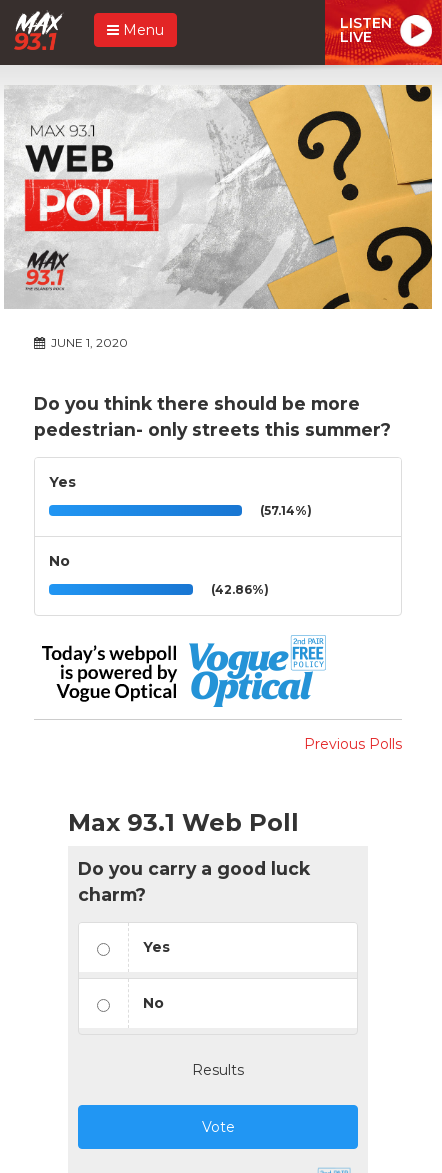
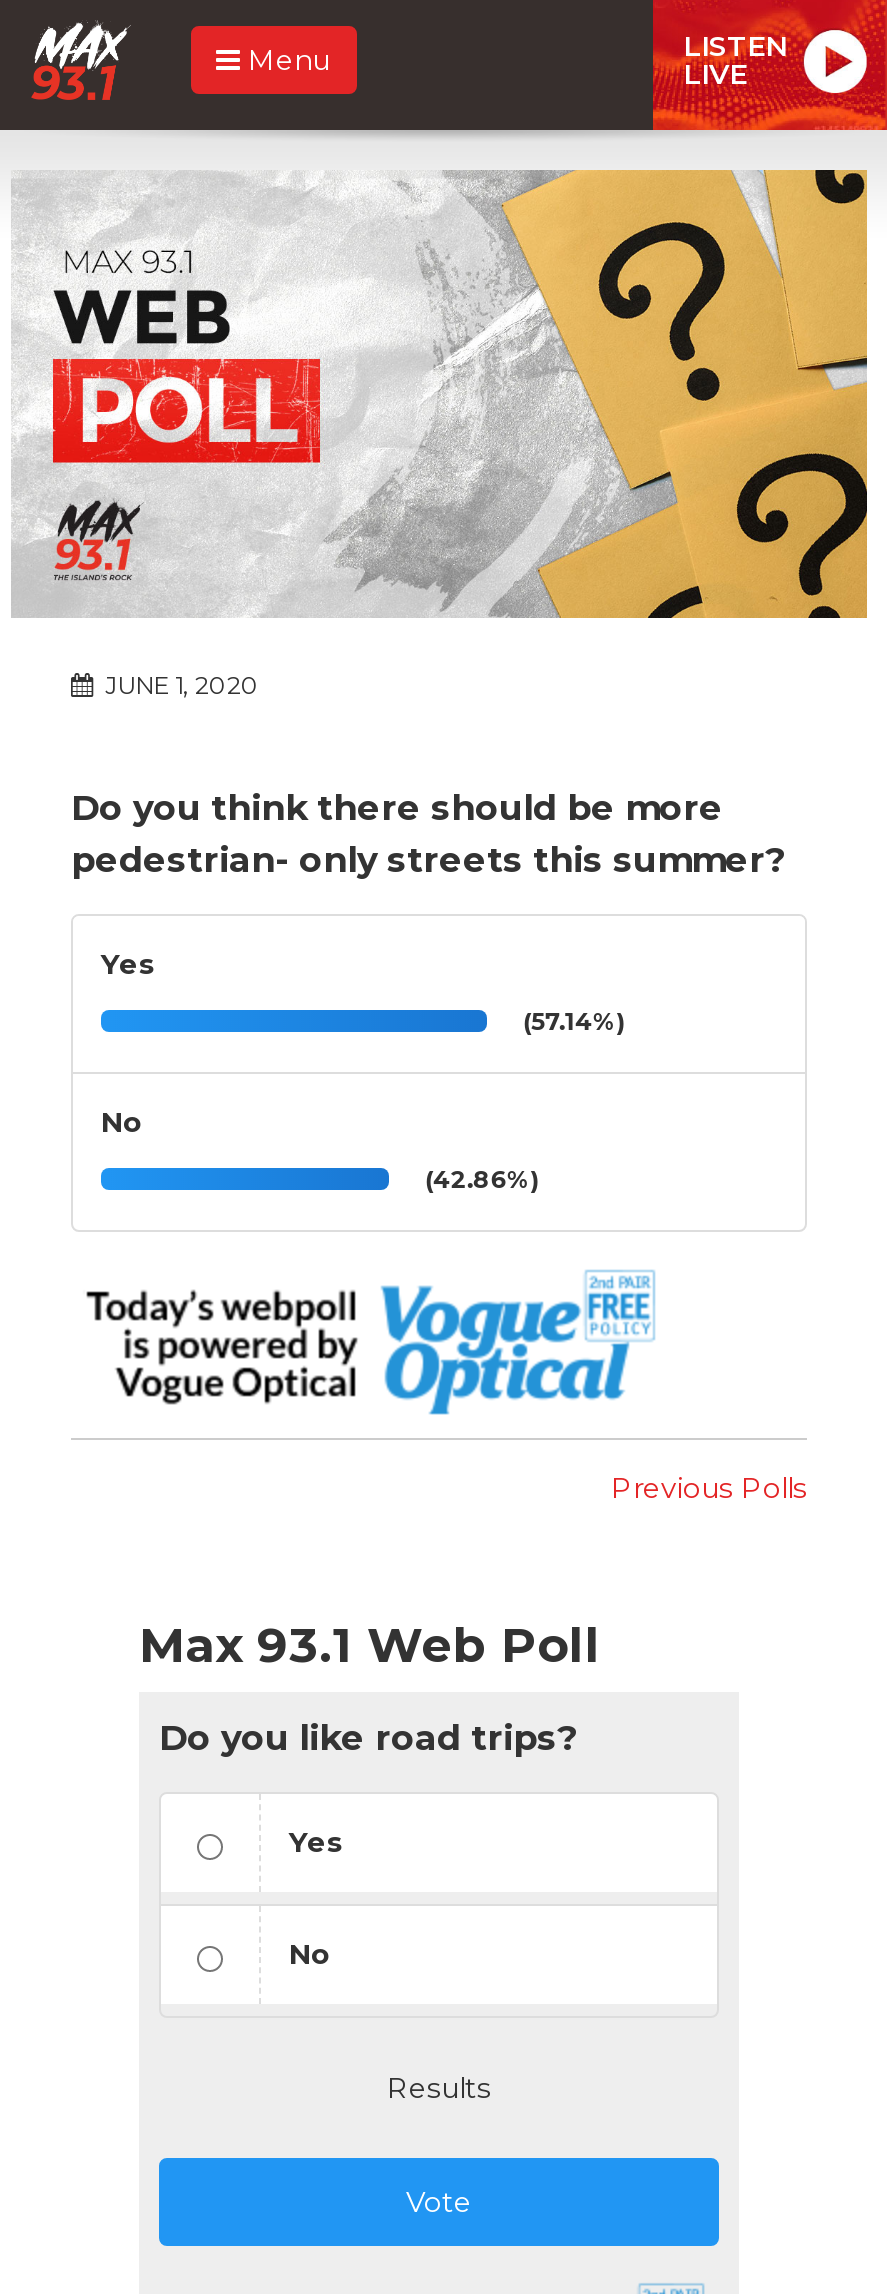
[78,858,310,905] Do you carry a good luck | charm? -> [159,1716,577,1758] Do you like road trips?

